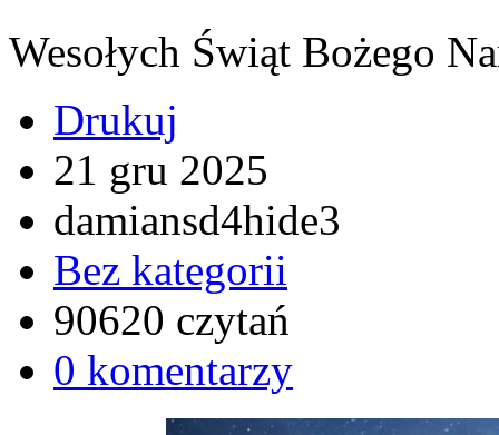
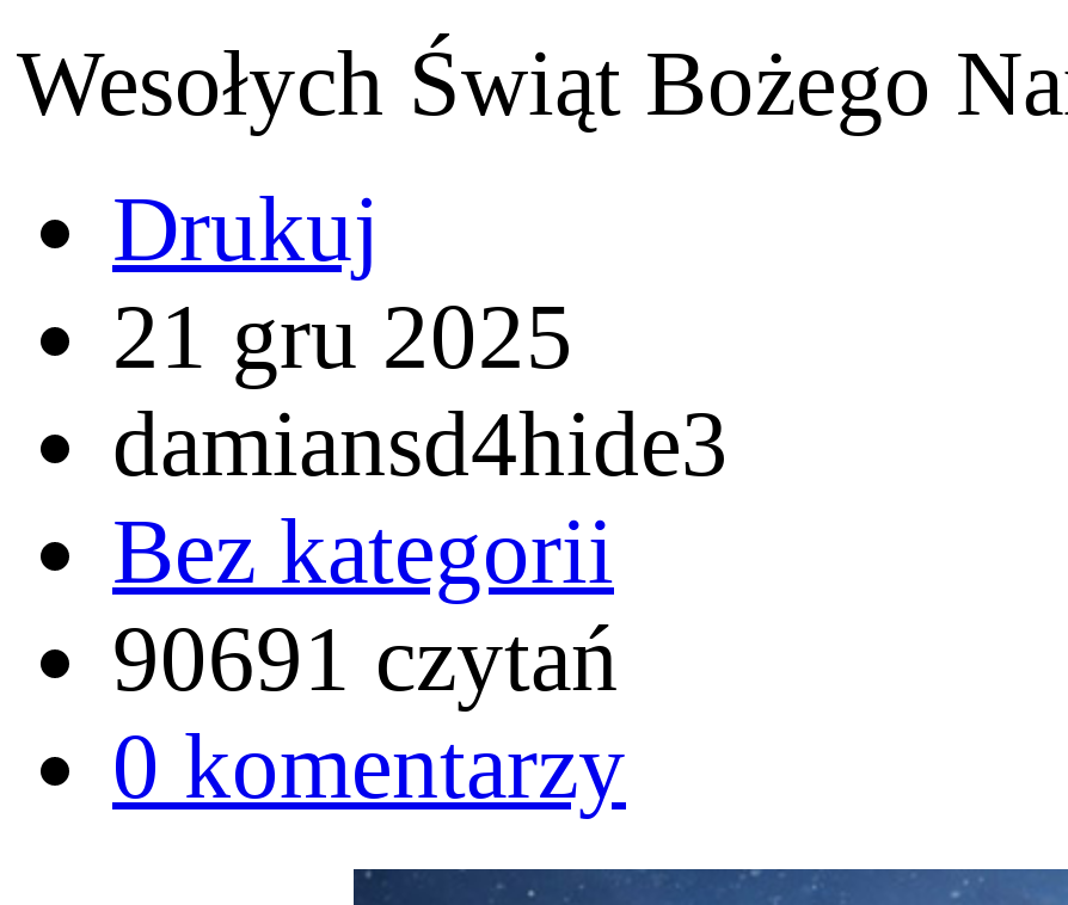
[53,296,290,344] 90620 czytań -> [112,607,619,710] 90691 czytań

